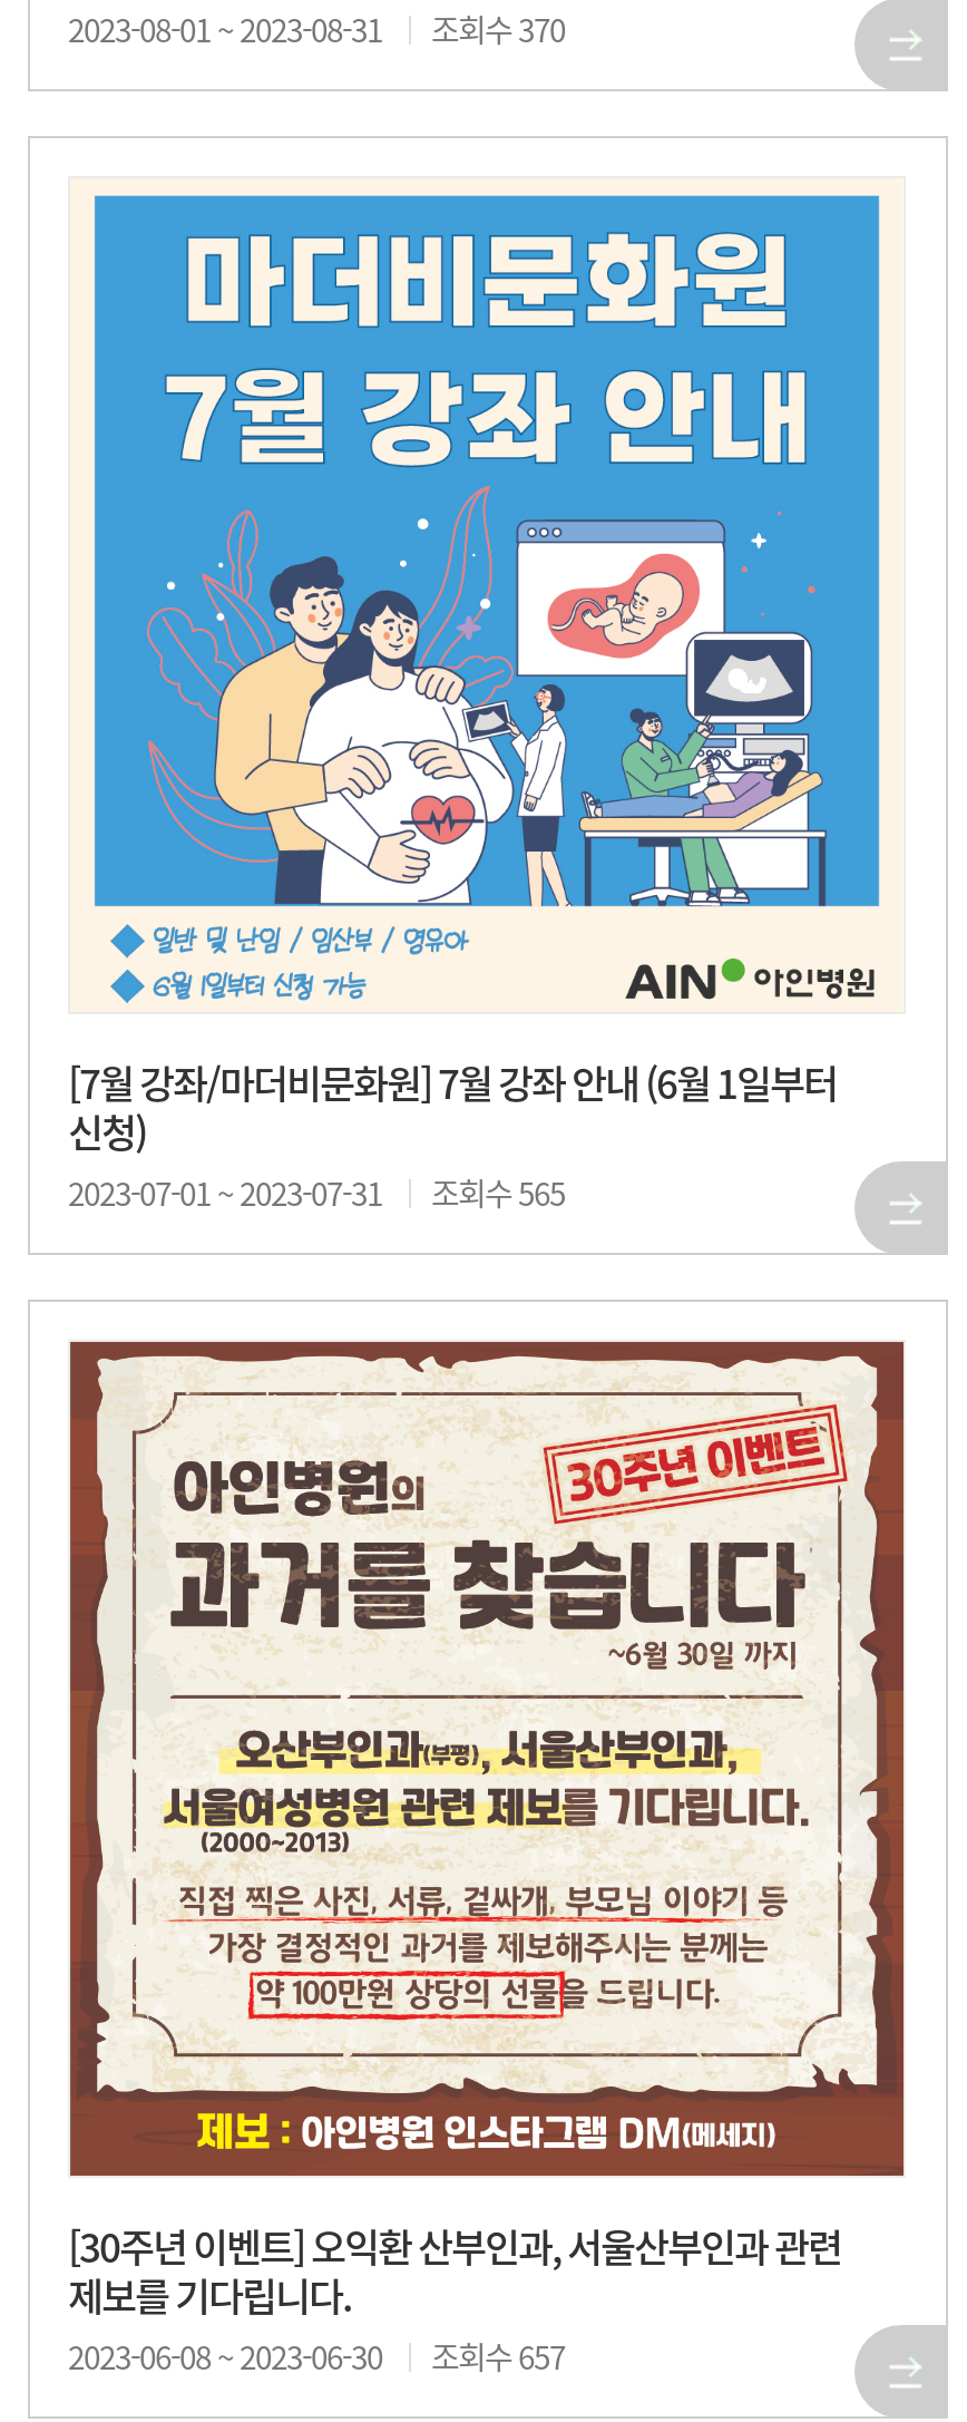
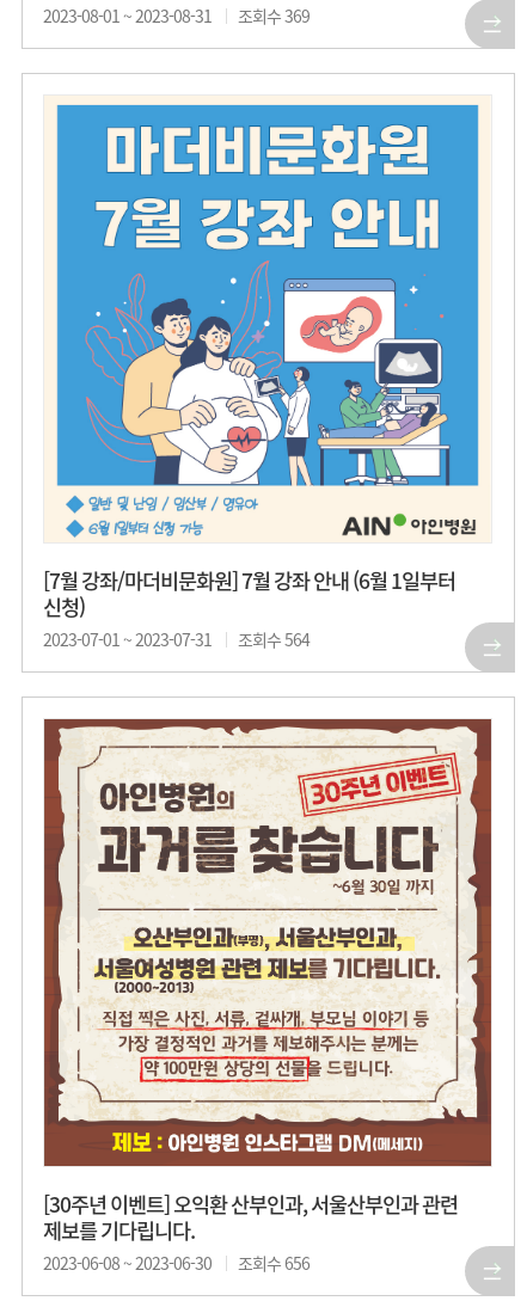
[68,7,565,52] 2023-08-01 ~ 2023-08-31 조회수 370 -> [43,4,310,28] 2023-08-01 ~ 2023-08-31 조회수 369
[68,1171,565,1215] 2023-07-01 ~ 2023-07-31 조회수 565 -> [43,627,310,651] 2023-07-01 ~ 2023-07-31 조회수 564
[68,2334,565,2379] 2023-06-08 ~ 2023-06-30 조회수 657 -> [43,1251,310,1275] 2023-06-08 ~ 2023-06-30 조회수 656

